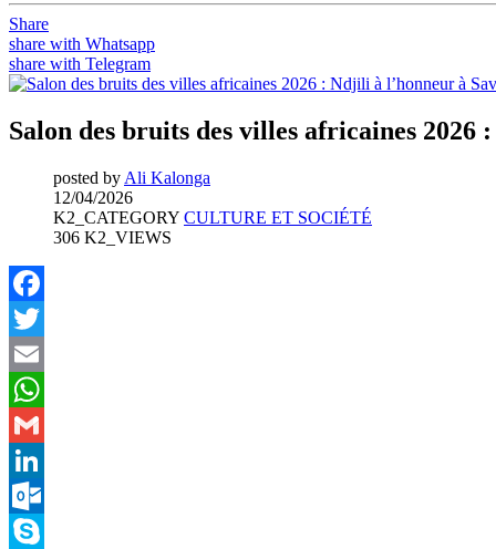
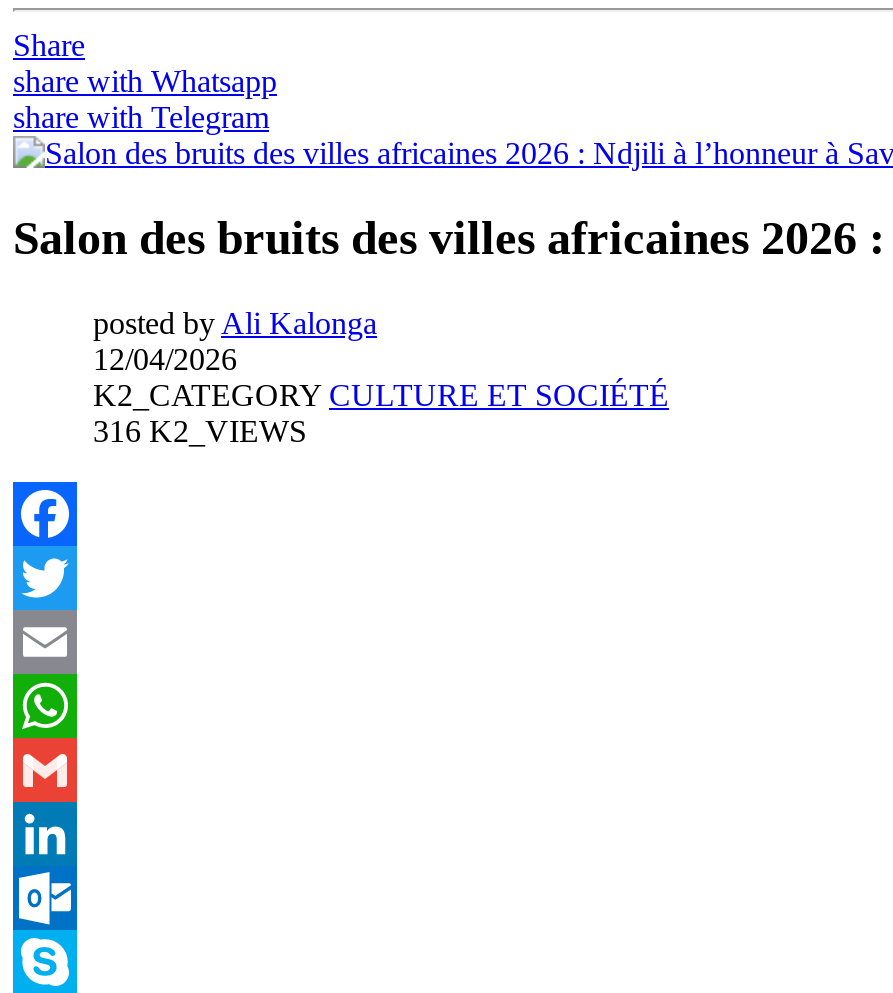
[53,228,172,246] 306 K2_VIEWS -> [93,413,307,447] 316 K2_VIEWS

